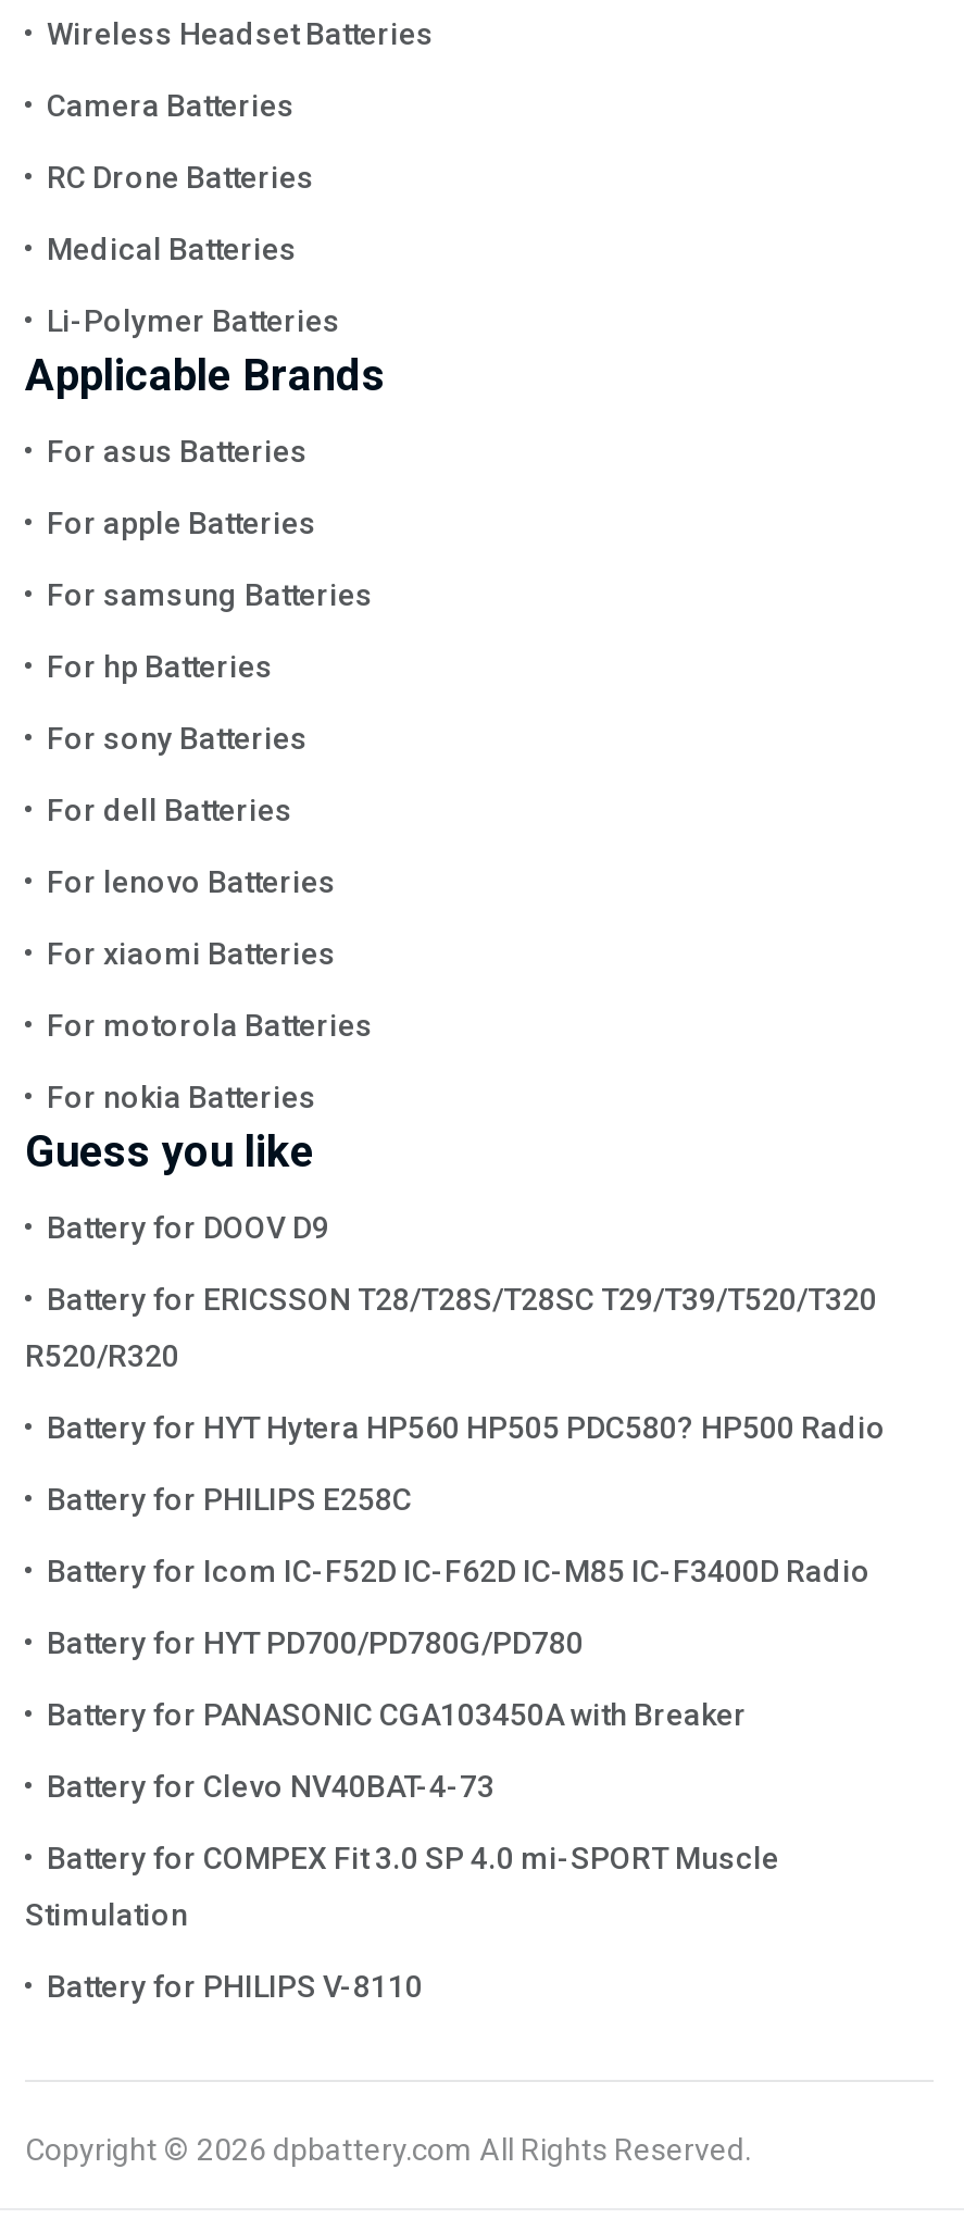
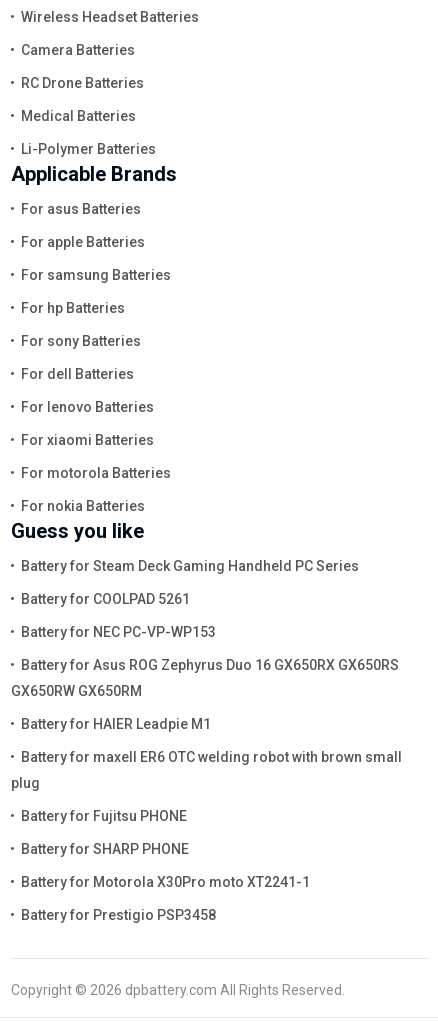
[47,1210,329,1244] Battery for DOOV D9 -> [21,558,359,574] Battery for Steam Deck Gaming Handheld PC Series
[47,1281,877,1316] Battery for ERICSSON T28/T28S/T28SC T29/T39/T520/T320 -> [21,591,190,607] Battery for COOLPAD 5261
[25,1338,179,1373] R520/R320 -> [21,624,216,640] Battery for NEC PC-VP-WP153
[47,1410,886,1444] Battery for HYT Hytera HP560 HP505 PDC580? HP500 Radio -> [21,657,399,673] Battery for Asus ROG Zephyrus Duo 16 GX650RX GX650RS
[47,1481,412,1516] Battery for PHILIPS E258C -> [11,683,142,699] GX650RW GX650RM
[47,1553,871,1588] Battery for Icom IC-F52D IC-F62D IC-M85 IC-F3400D Radio -> [21,716,211,732] Battery for HAIER Leadpie M1
[47,1625,584,1660] Battery for HYT PD700/PD780G/PD780 -> [21,749,402,765] Battery for maxell ER6 OTC welding robot with brown small
[47,1697,747,1731] Battery for PANASONIC CGA103450A with Breaker -> [11,775,40,791] plug
[47,1768,494,1803] Battery for Clevo NV40BAT-4-73 -> [21,808,187,824] Battery for Fujitsu PHONE
[47,1840,779,1875] Battery for COMPEX Fit 3.0 SP 4.0 mi-SPORT Muscle -> [21,841,189,857] Battery for SHARP PHONE
[25,1897,188,1932] Stimulation -> [21,874,310,890] Battery for Motorola X30Pro moto XT2241-1
[47,1969,423,2003] Battery for PHILIPS V-8110 -> [21,907,216,923] Battery for Prestigio PSP3458

